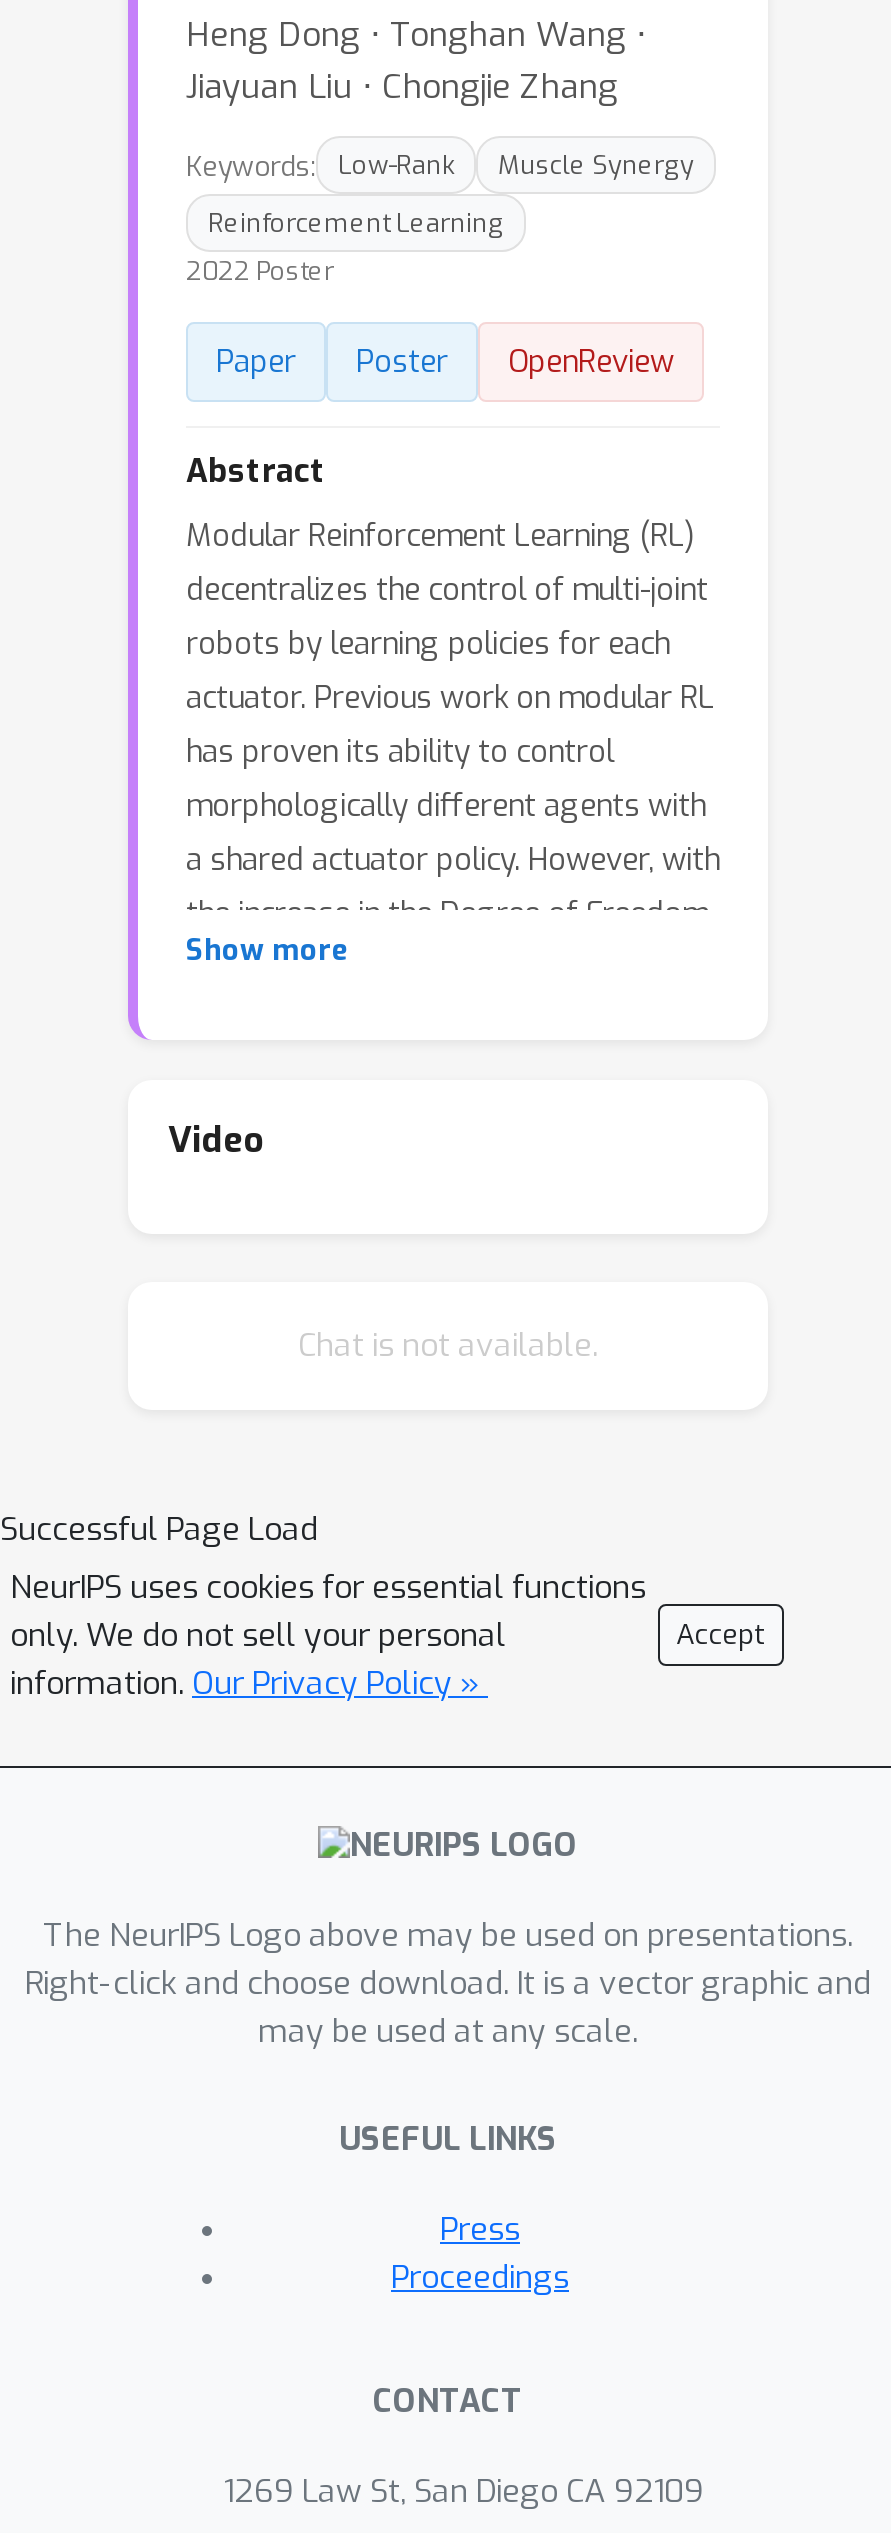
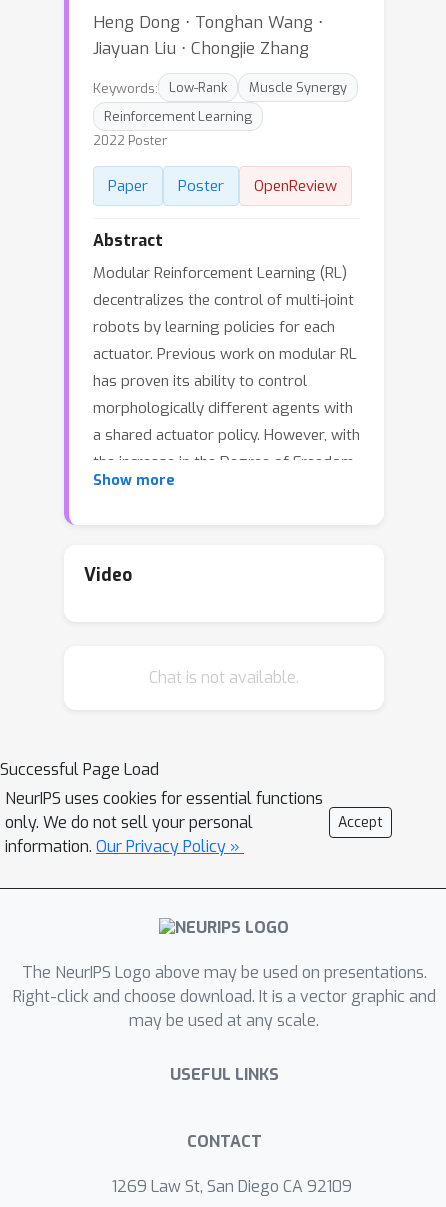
[391,2208,569,2298] Press | Proceedings -> none

